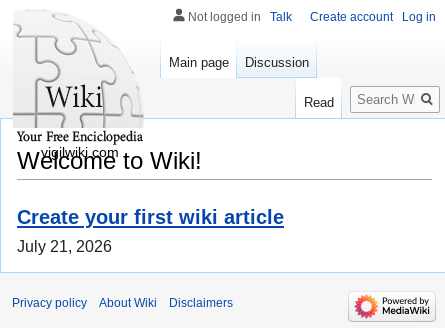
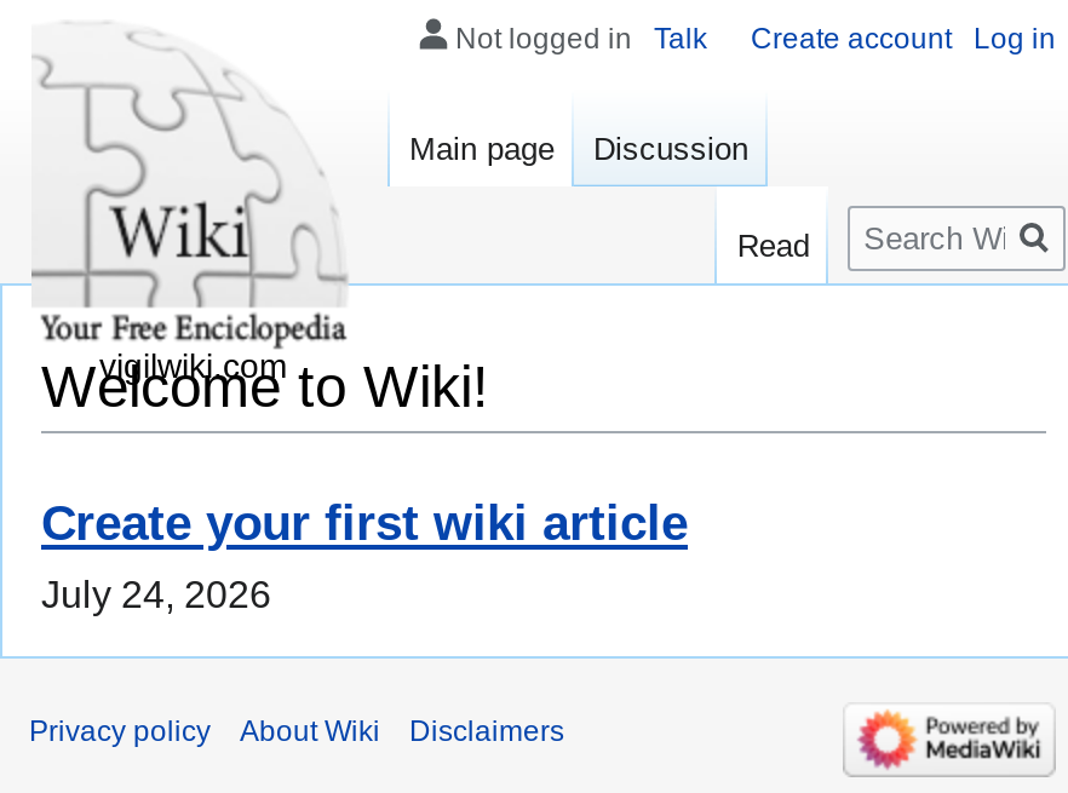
[17,238,112,255] July 21, 2026 -> [41,575,271,616] July 24, 2026

